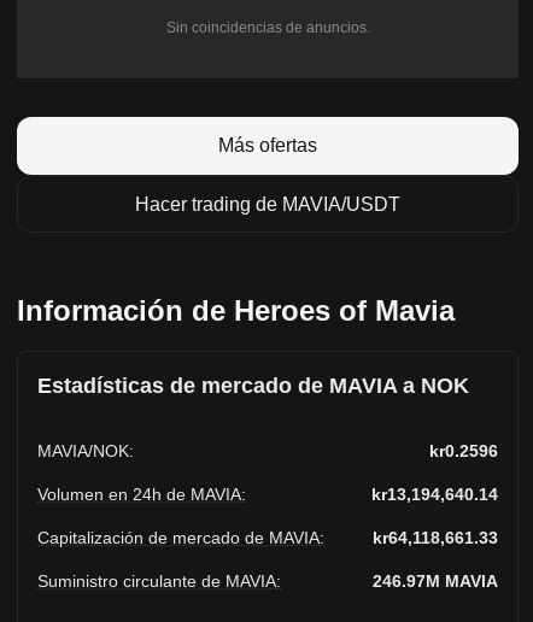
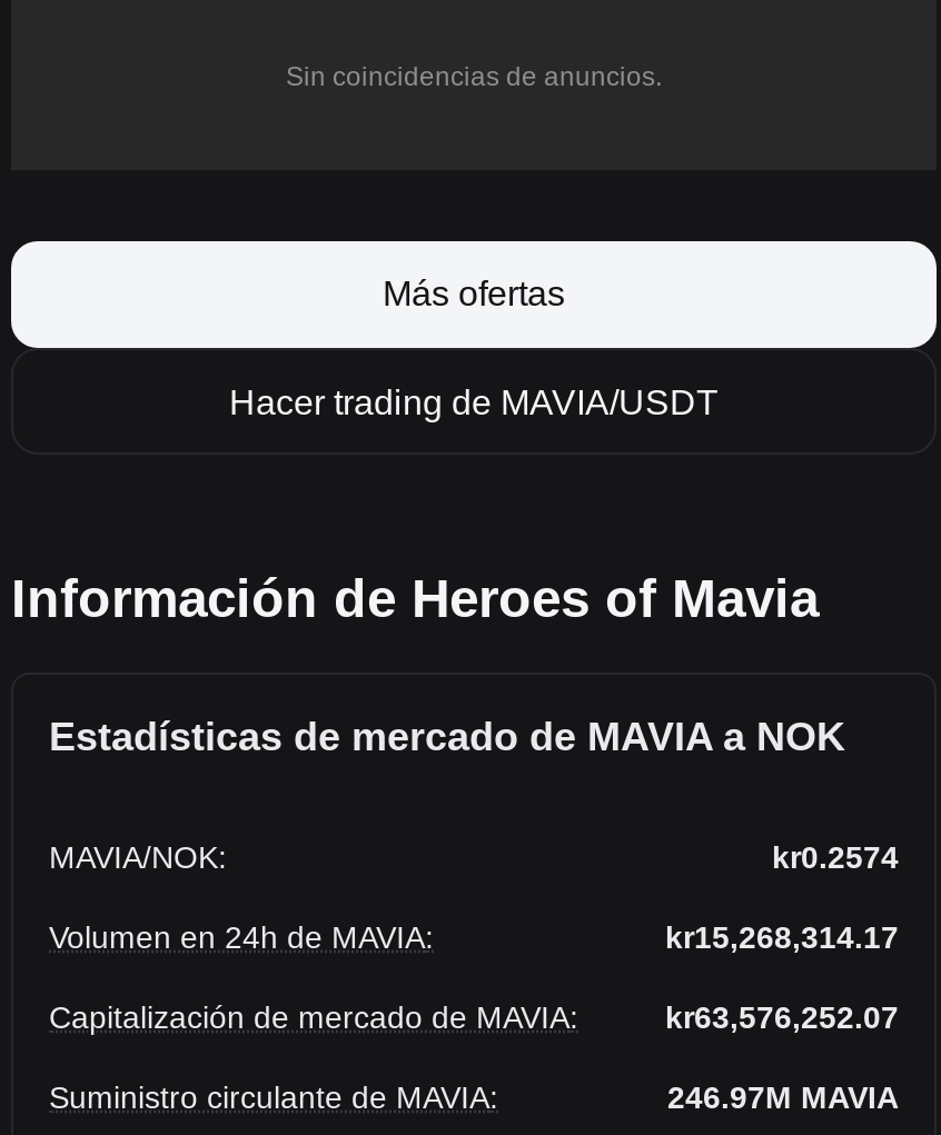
[429,441,498,460] kr0.2596 -> [772,839,899,875] kr0.2574
[371,485,498,504] kr13,194,640.14 -> [665,919,899,955] kr15,268,314.17
[373,528,498,547] kr64,118,661.33 -> [665,999,899,1035] kr63,576,252.07

